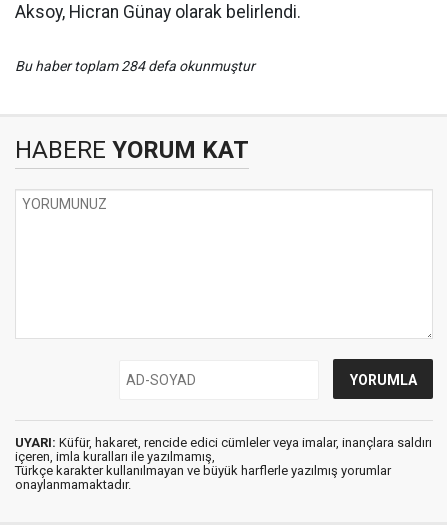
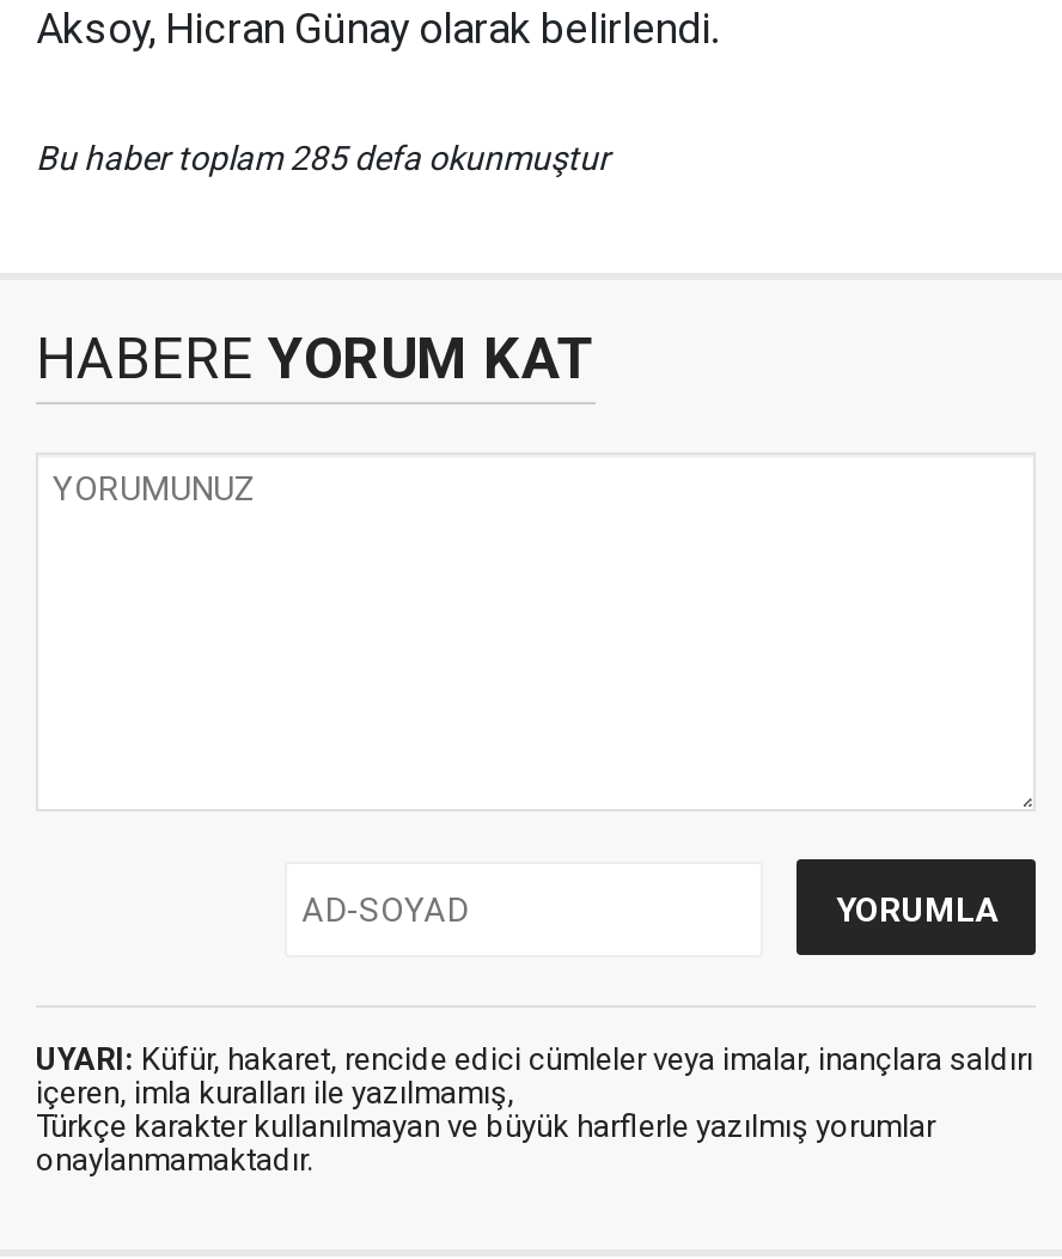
[15,58,255,74] Bu haber toplam 284 defa okunmuştur -> [36,139,610,177] Bu haber toplam 285 defa okunmuştur

